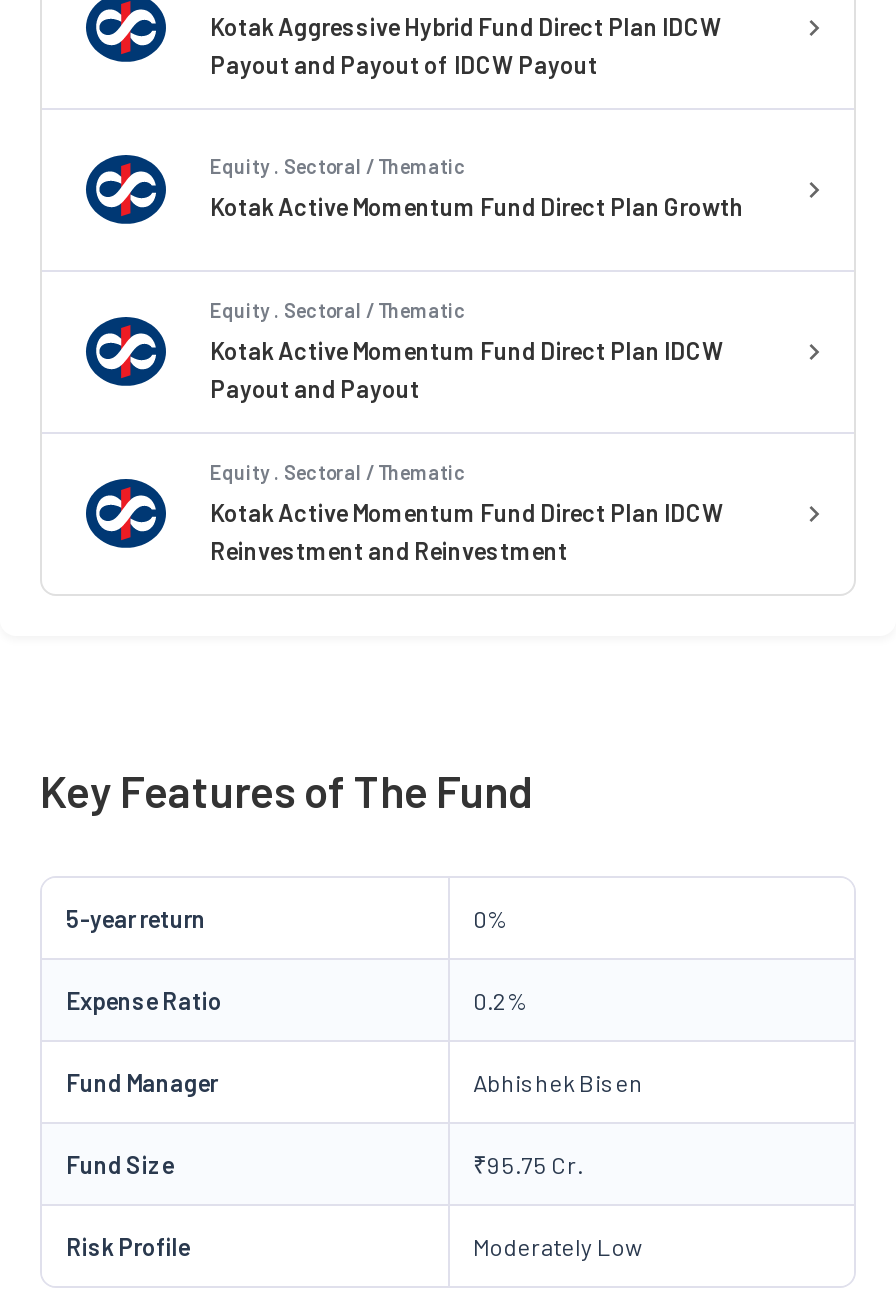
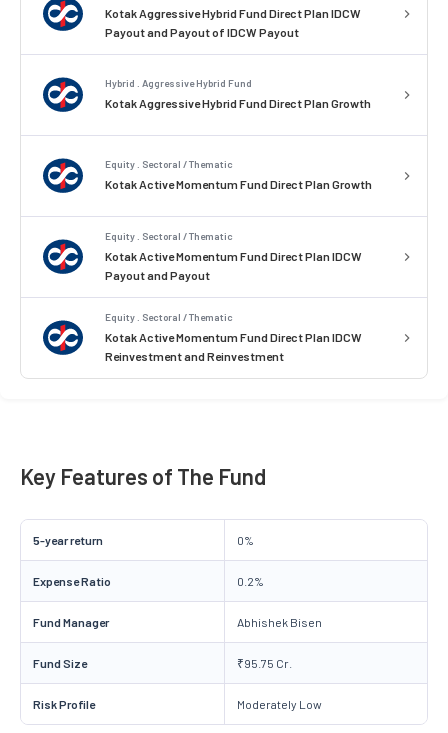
none -> [105,77,371,110] Hybrid . Aggressive Hybrid Fund | Kotak Aggressive Hybrid Fund Direct Plan Growth

